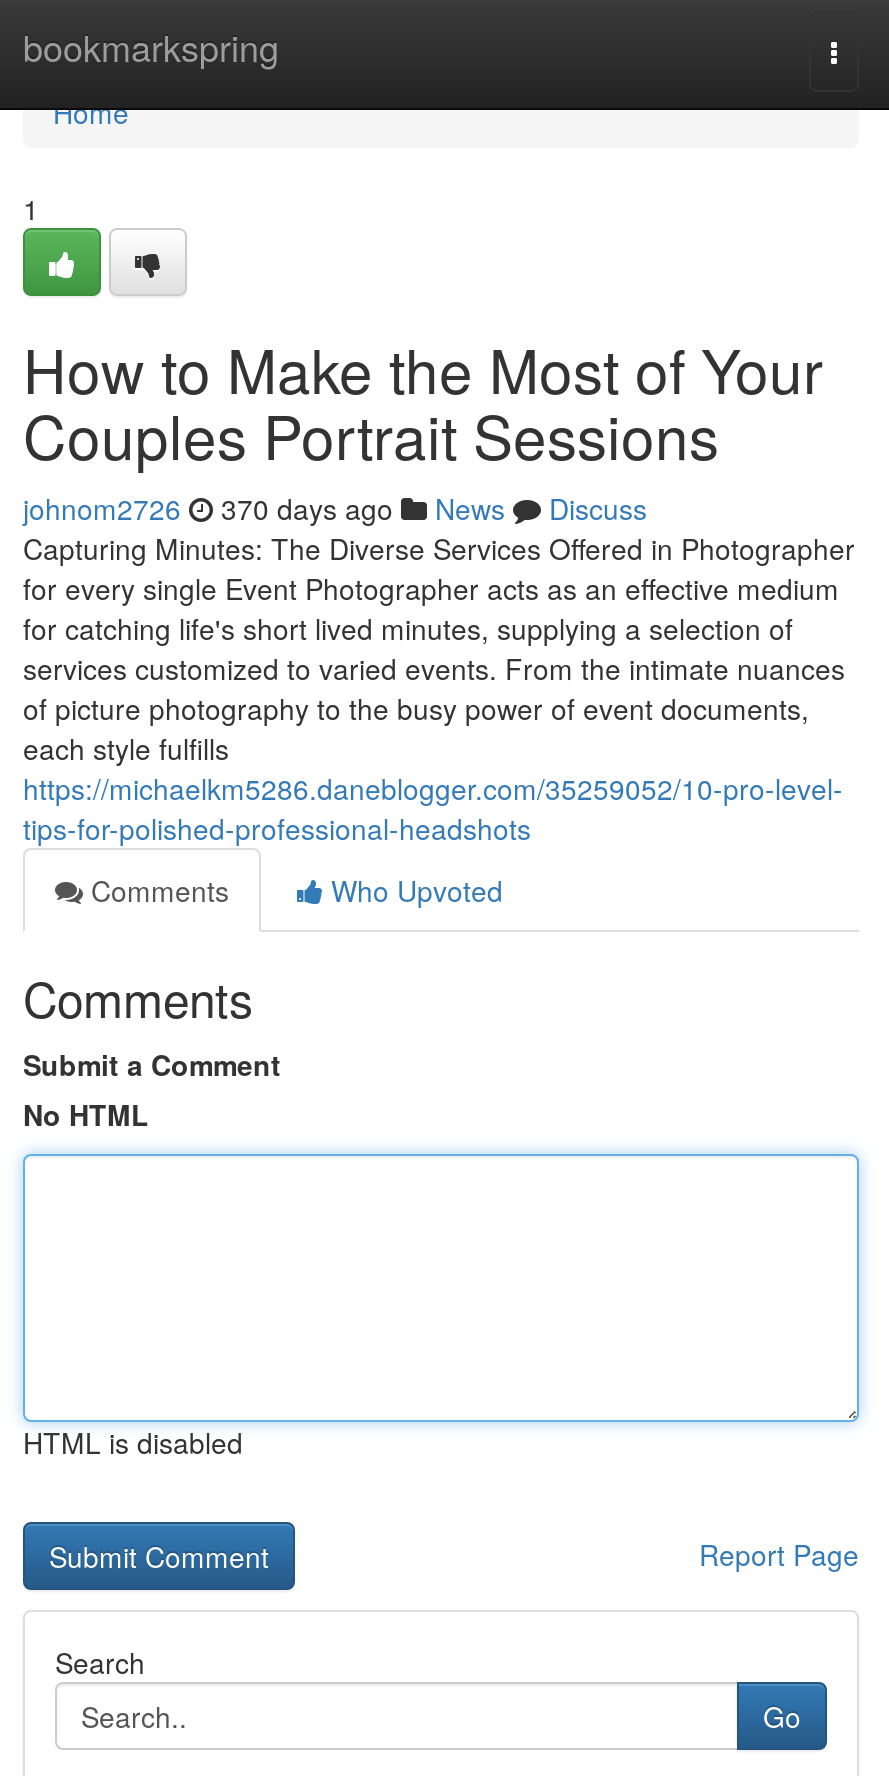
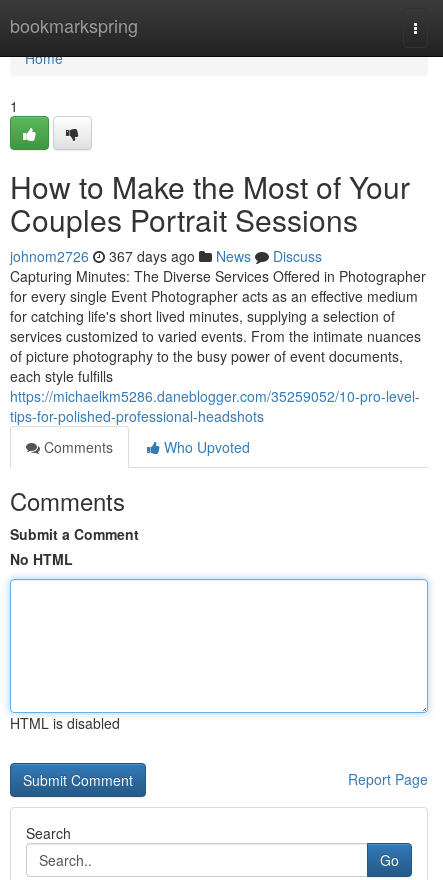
[23,488,647,528] johnom2726 370 days ago News Discuss -> [10,246,322,266] johnom2726 367 days ago News Discuss

